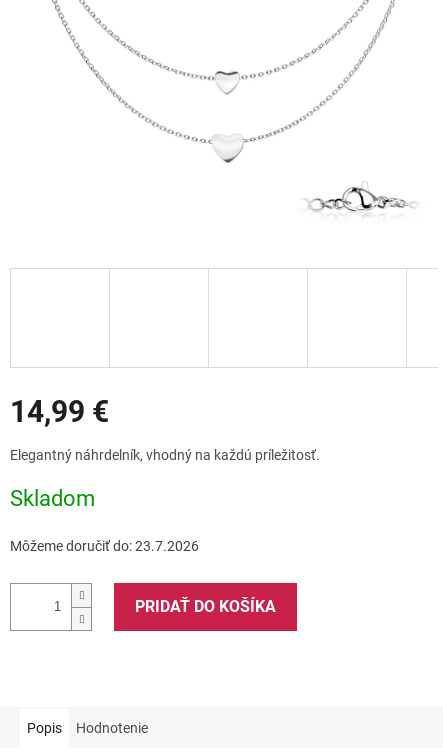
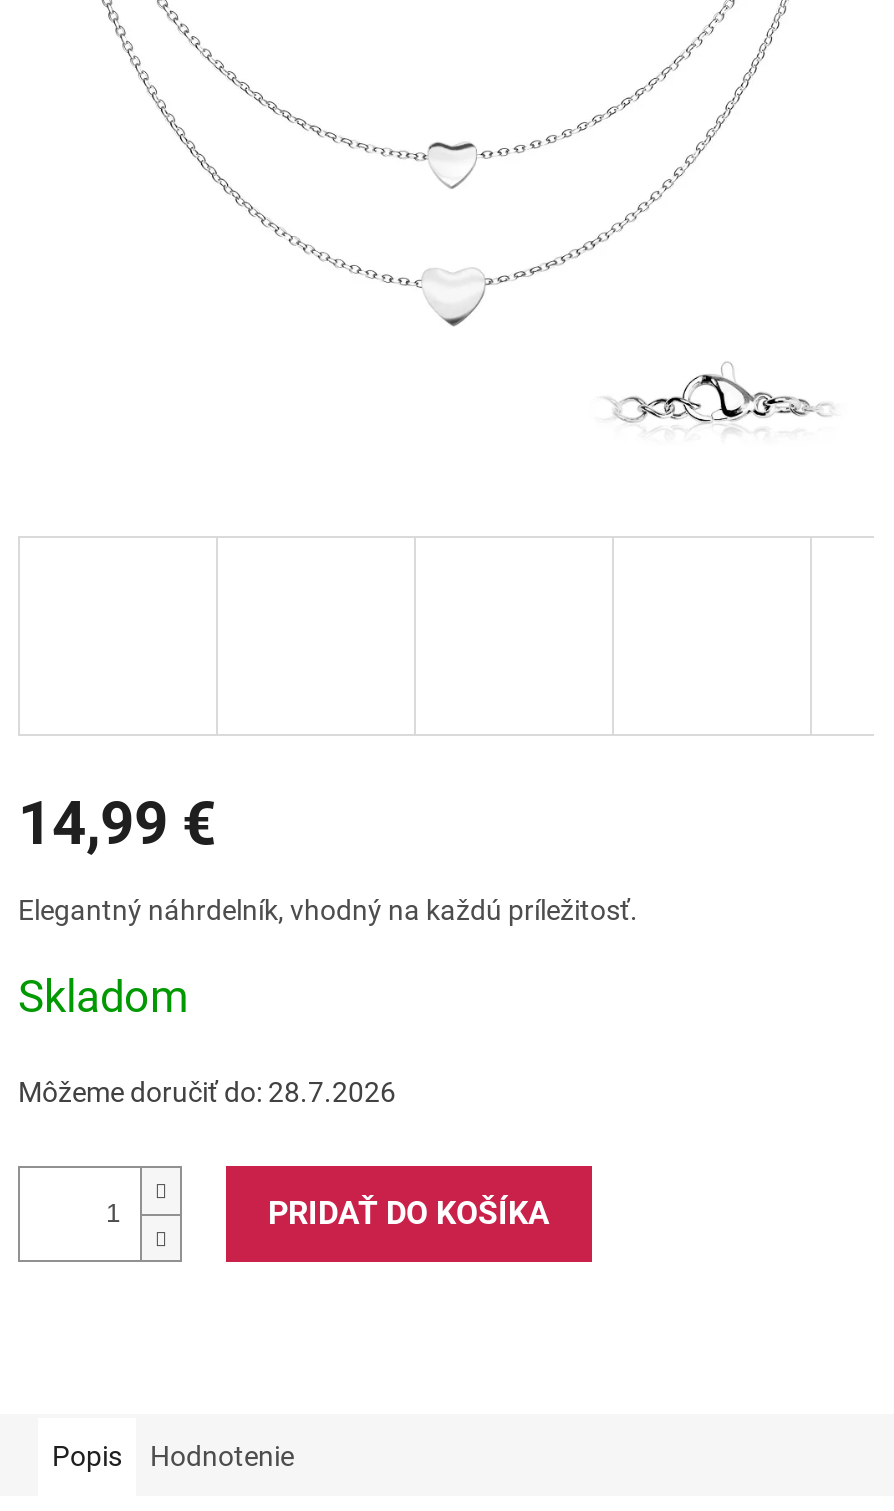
[10,538,199,554] Môžeme doručiť do: 23.7.2026 -> [18,1075,396,1107] Môžeme doručiť do: 28.7.2026

